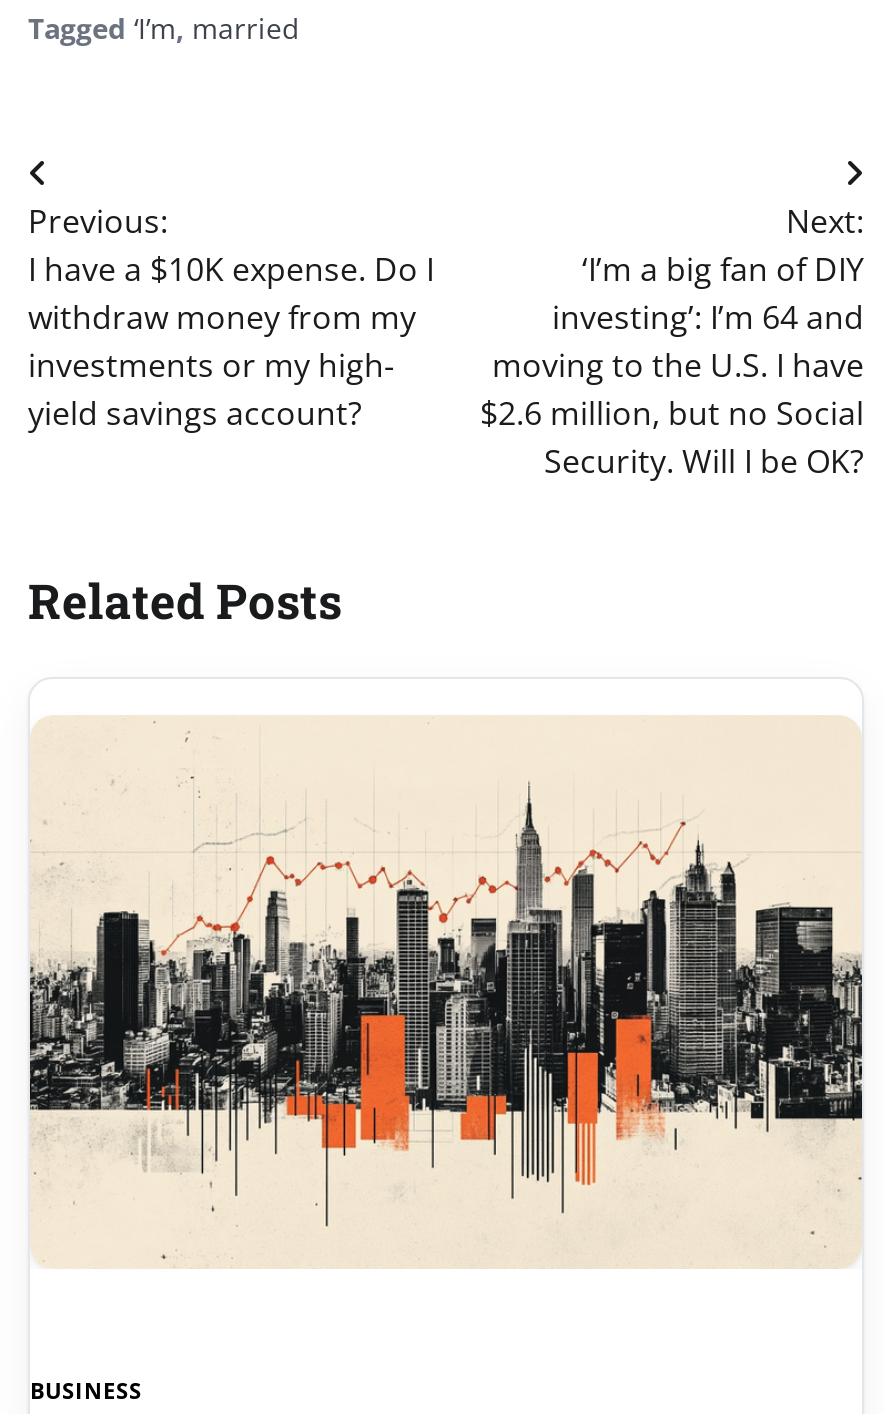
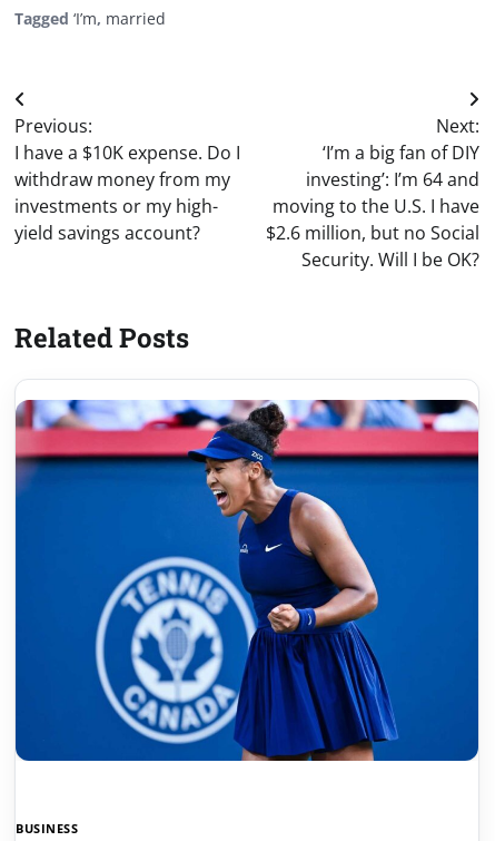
[28,714,864,1270] [image] -> [14,399,479,762] [image]

